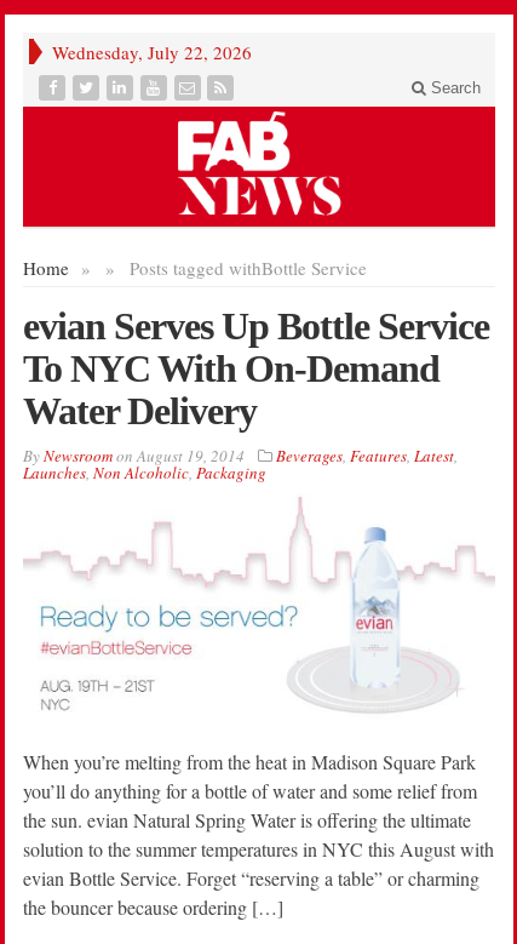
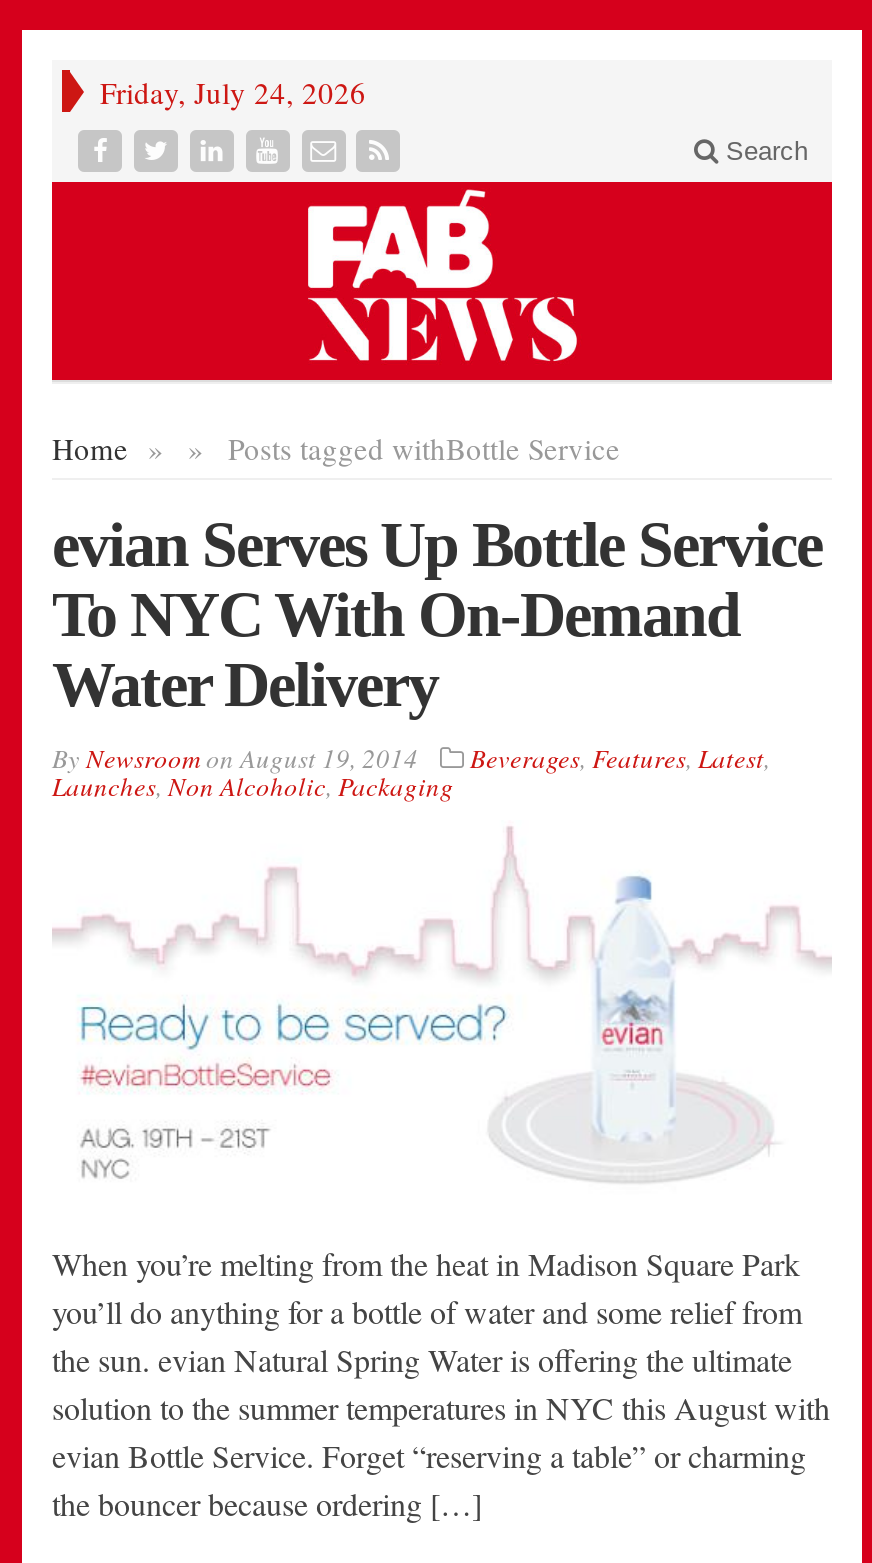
[52,40,252,64] Wednesday, July 22, 2026 -> [100,72,366,112] Friday, July 24, 2026

